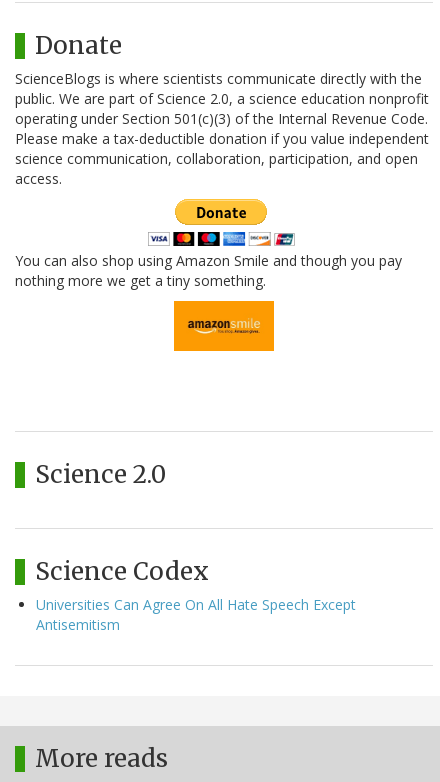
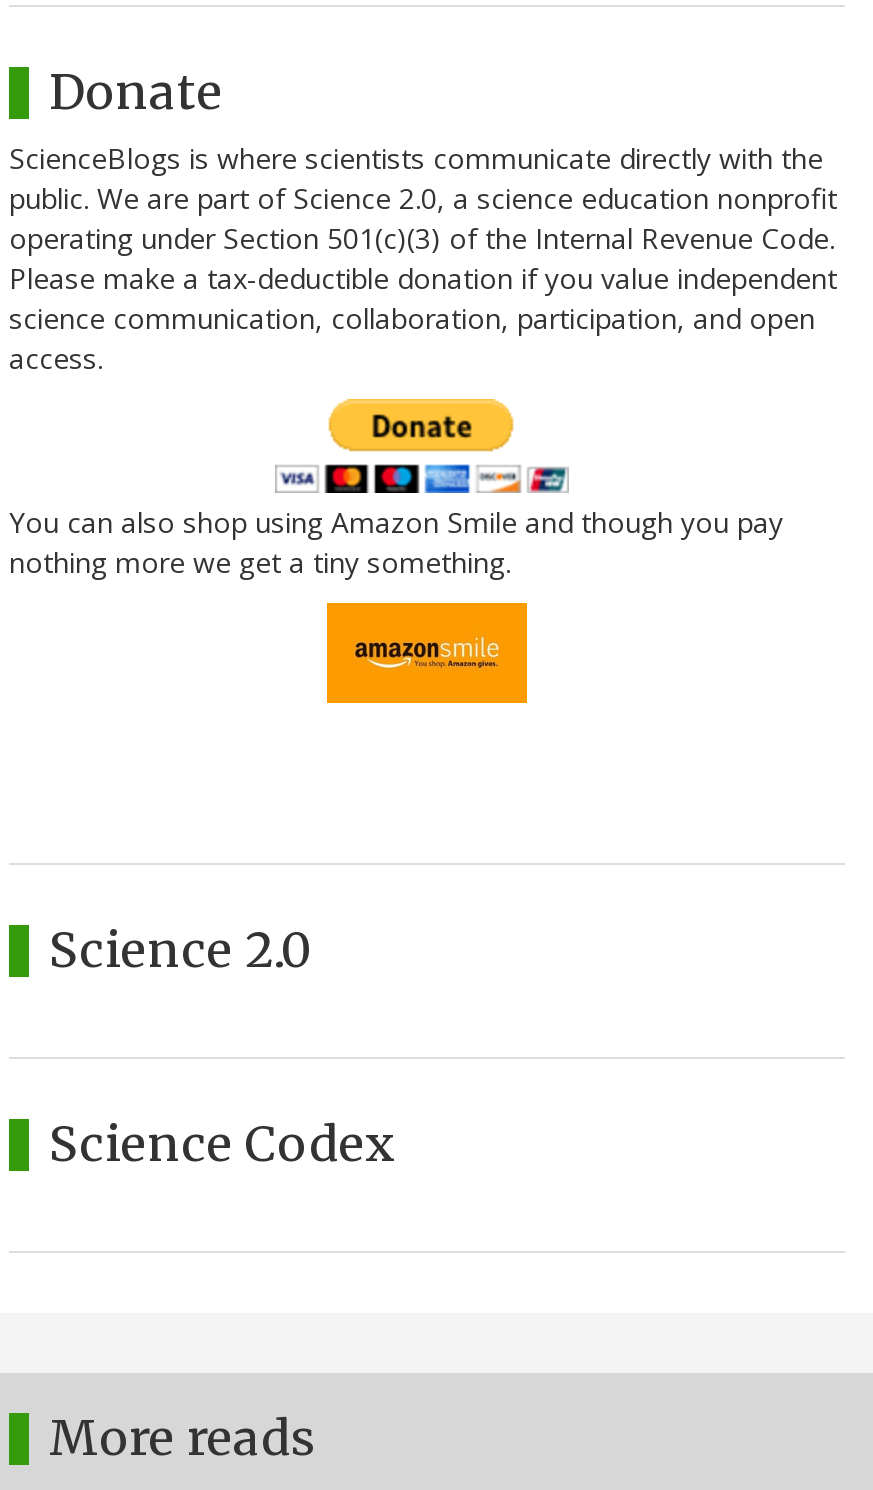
[36,595,356,634] Universities Can Agree On All Hate Speech Except | Antisemitism -> none

